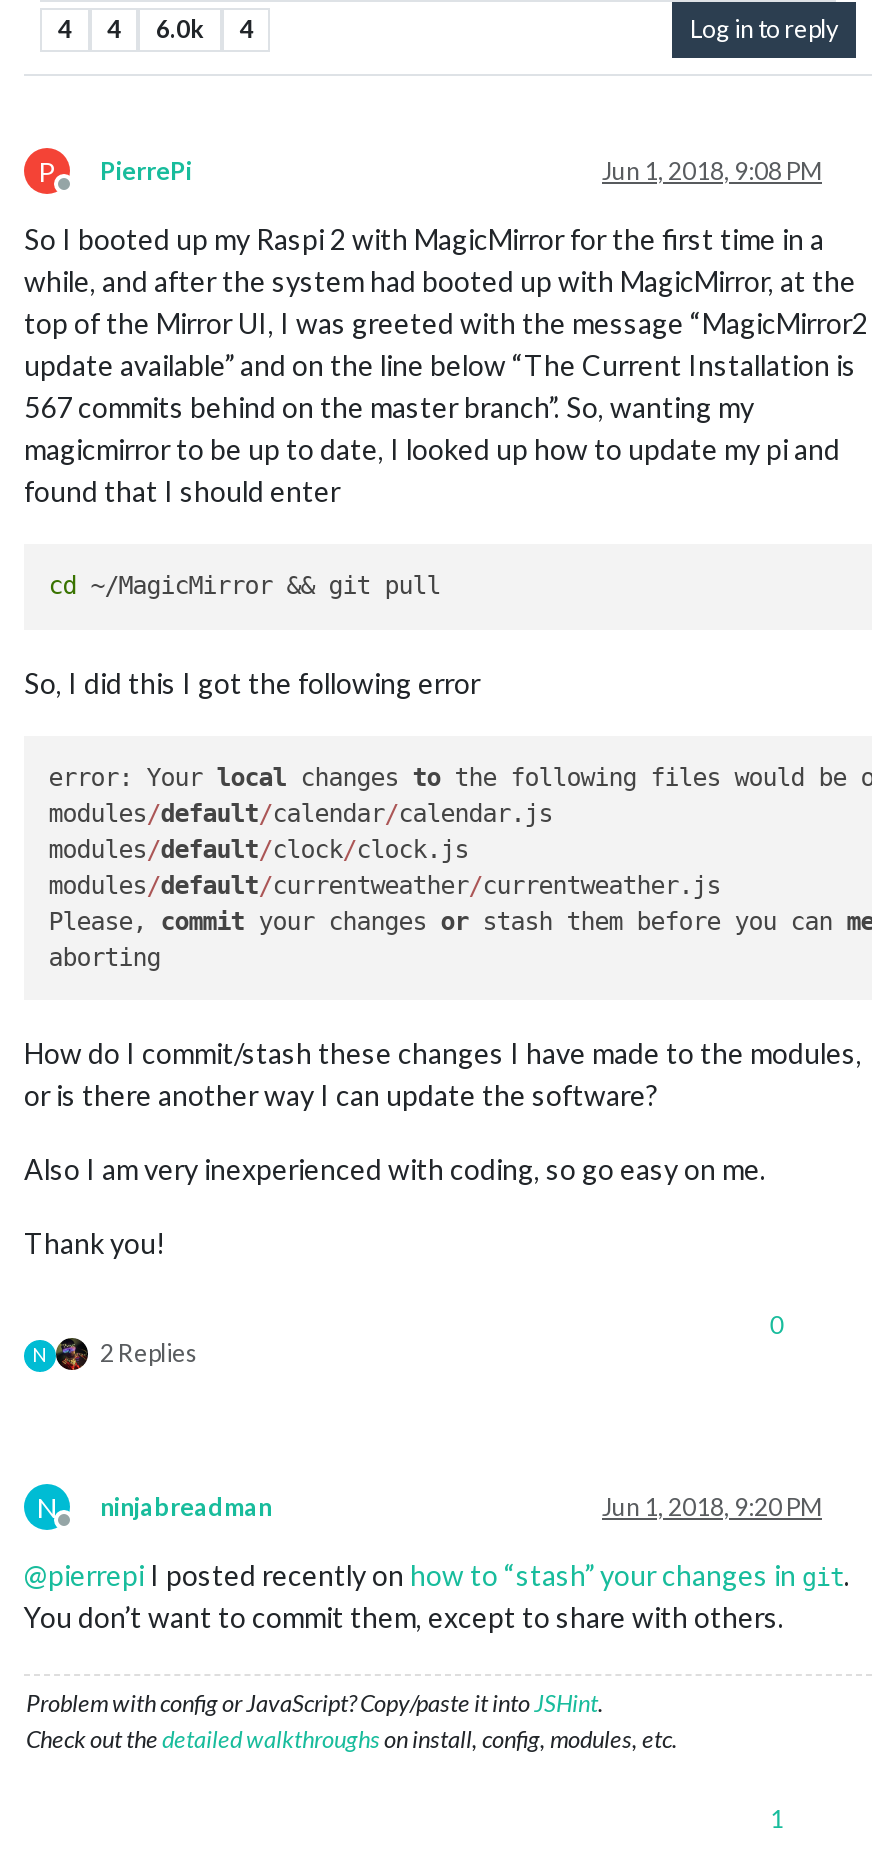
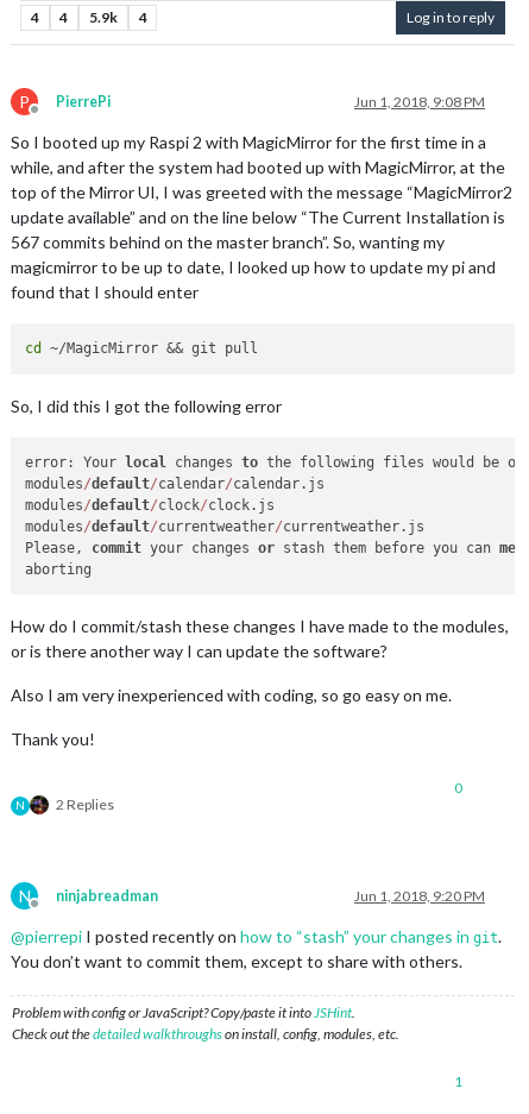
[58,14,253,44] 4 4 6.0k 4 -> [31,8,147,26] 4 4 5.9k 4

